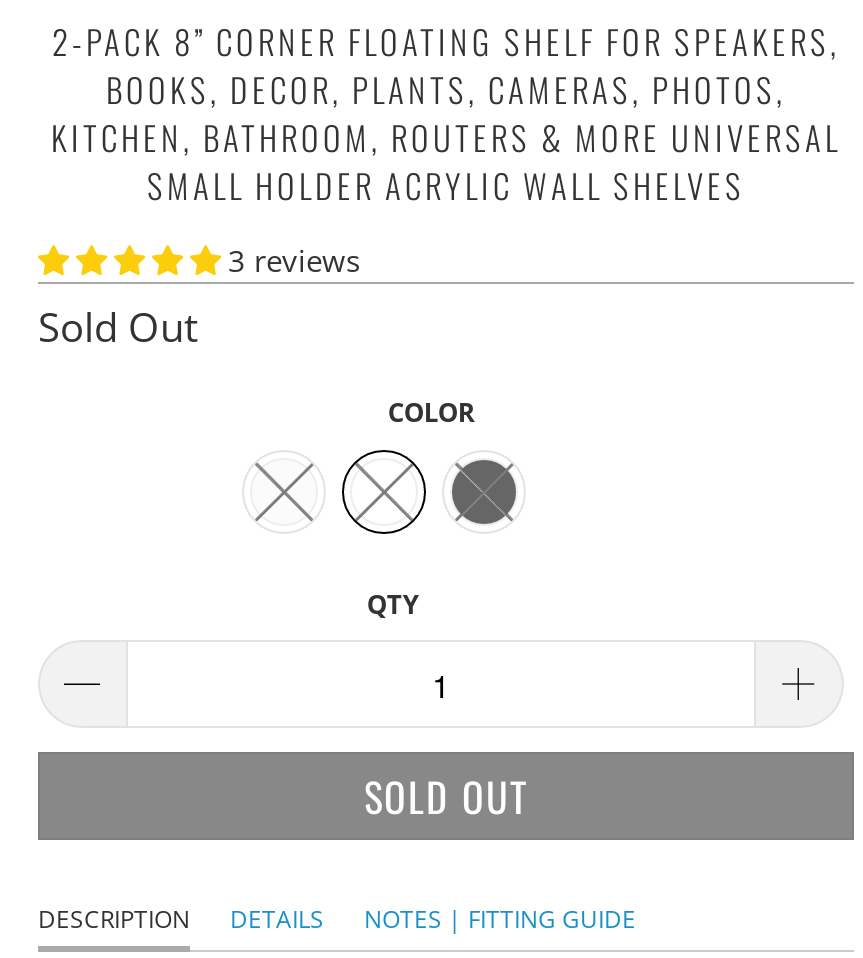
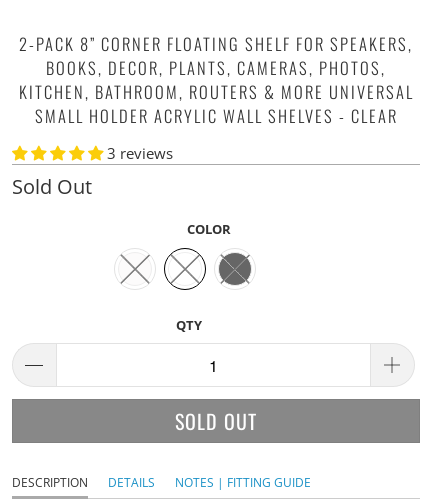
[147,161,745,211] SMALL HOLDER ACRYLIC WALL SHELVES -> [34,103,397,128] SMALL HOLDER ACRYLIC WALL SHELVES - CLEAR

